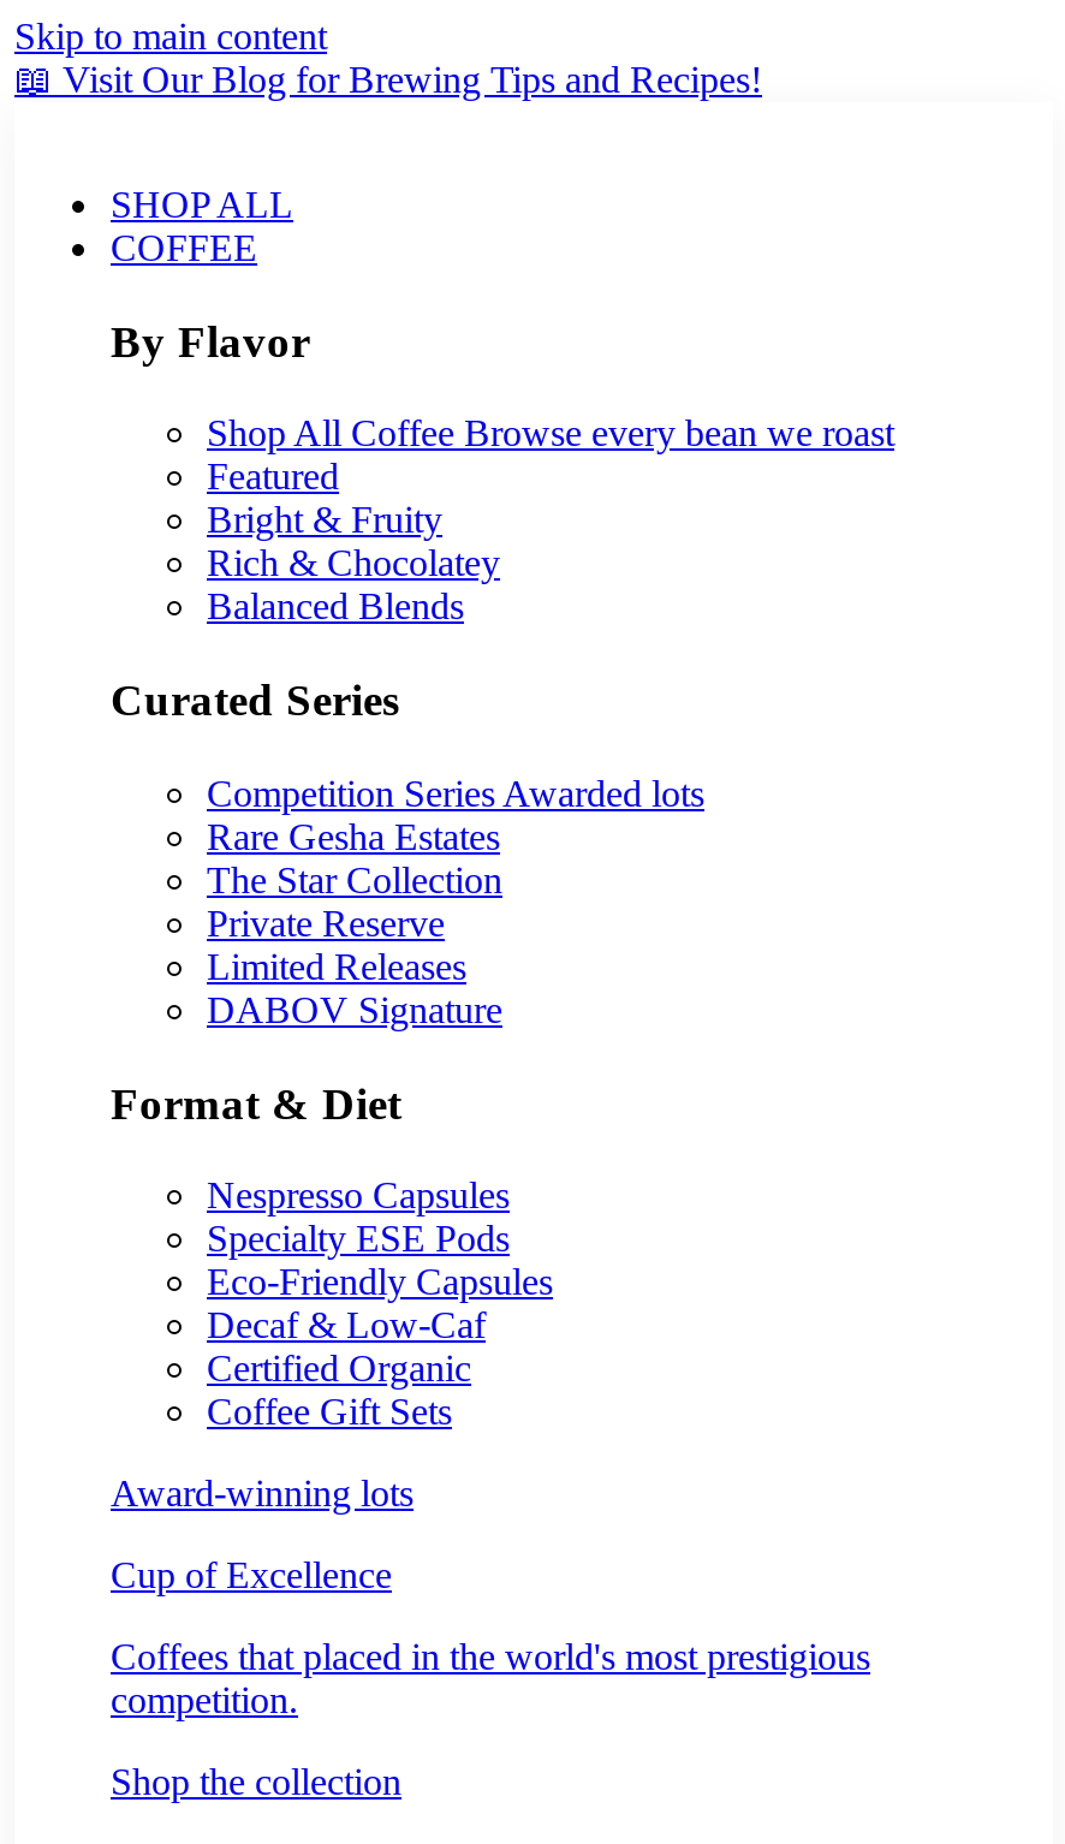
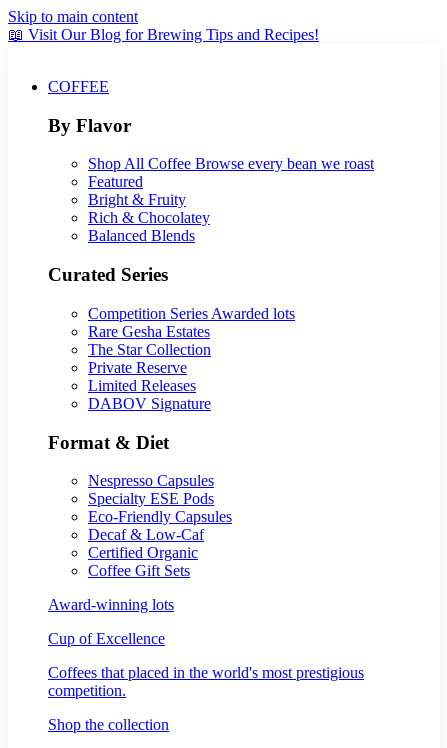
[111,184,293,225] SHOP ALL -> none

